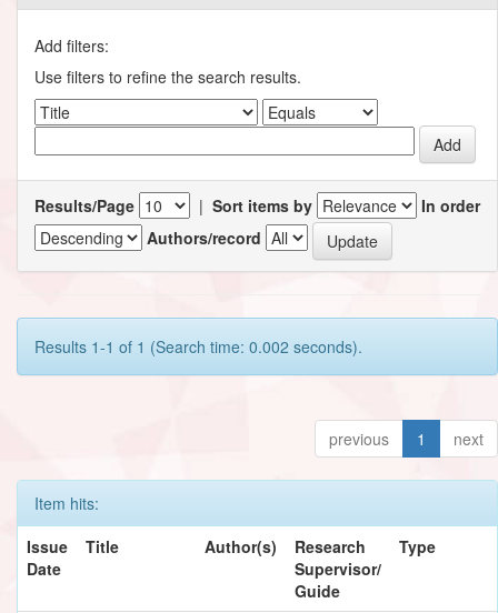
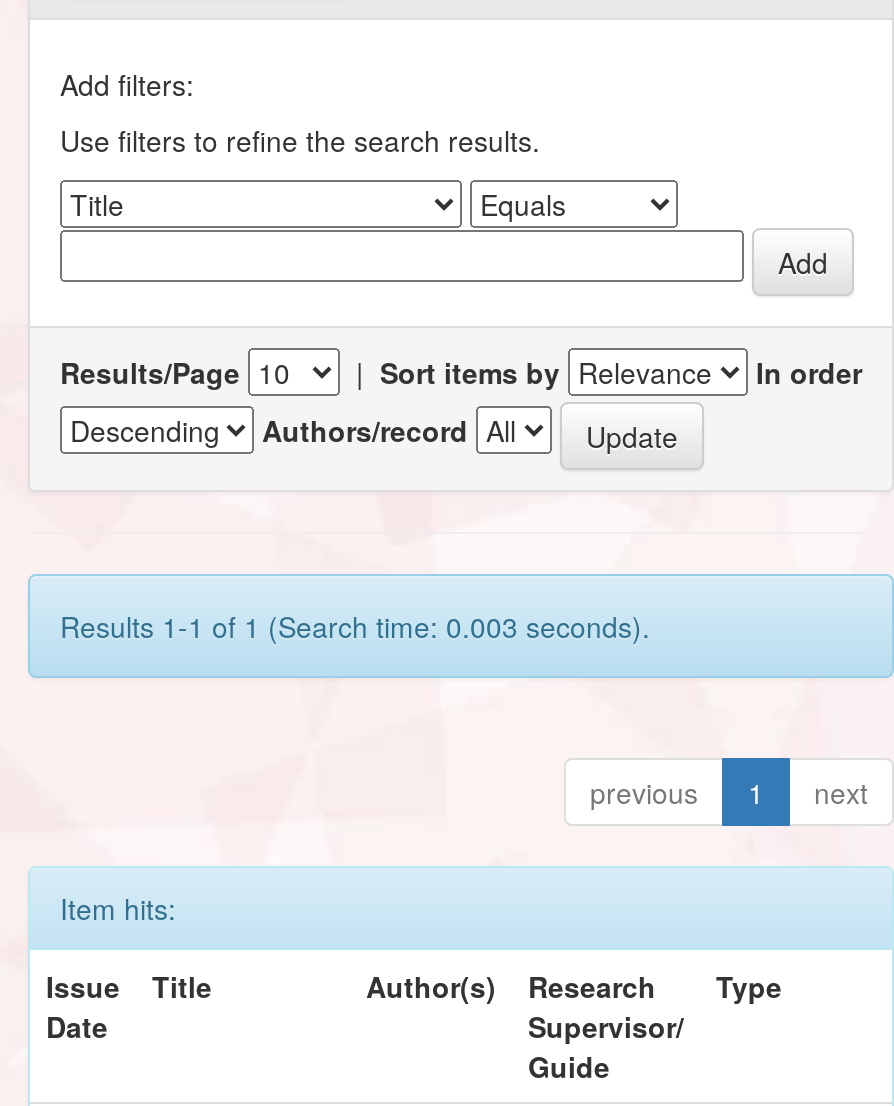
[34,335,362,357] Results 1-1 of 1 (Search time: 0.002 seconds). -> [60,605,650,645] Results 1-1 of 1 (Search time: 0.003 seconds).

